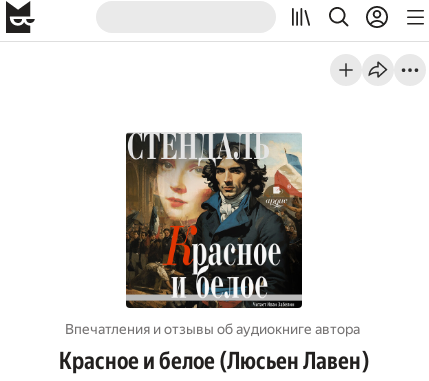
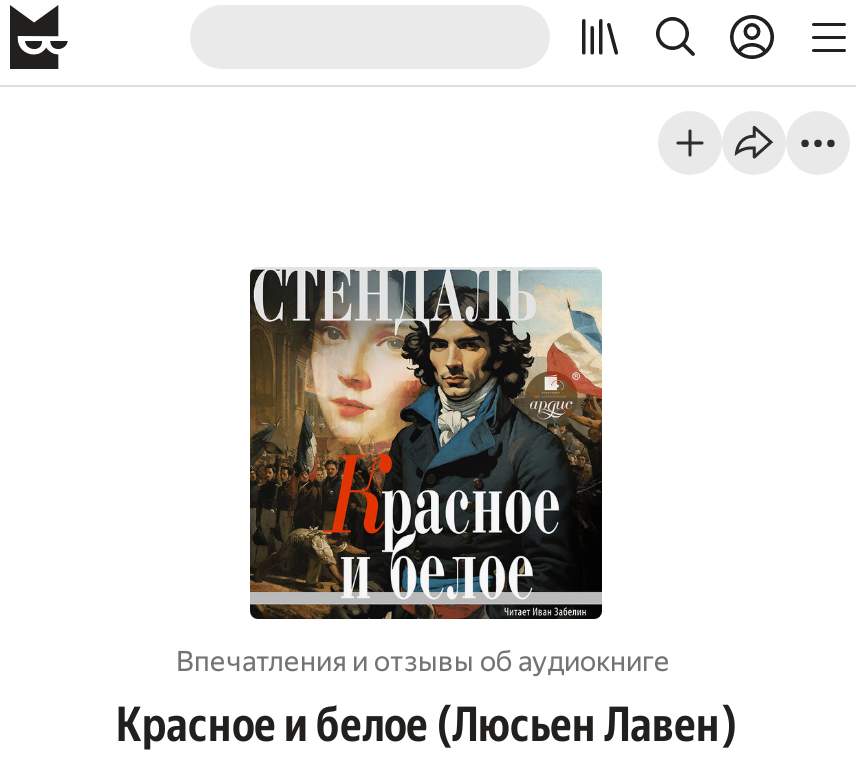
[65,321,360,337] Впечатления и отзывы об aудиокниге автора -> [176,645,670,677] Впечатления и отзывы об aудиокниге

